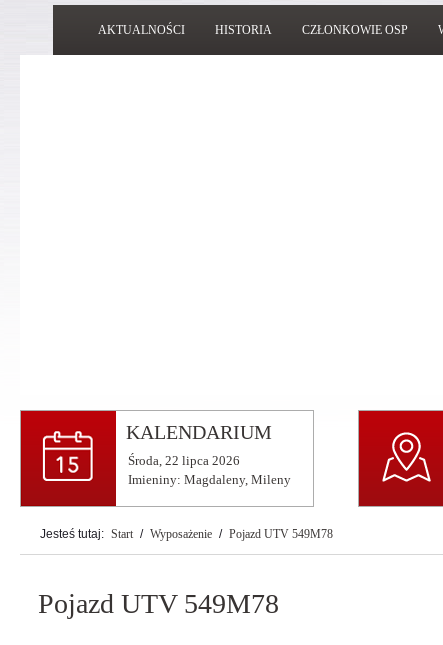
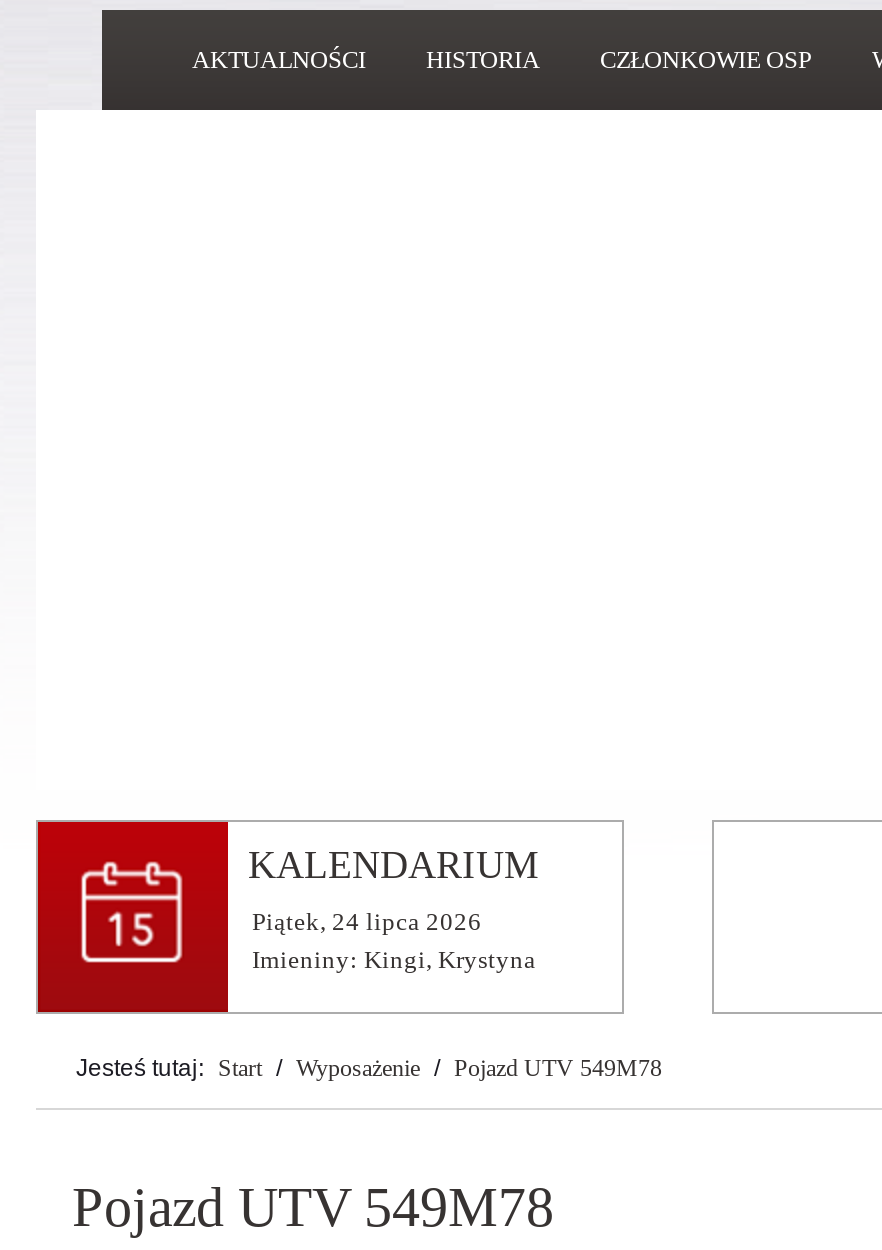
[358,410,440,507] [image] -> none
[128,454,240,468] Środa, 22 lipca 2026 -> [252,907,482,935] Piątek, 24 lipca 2026
[128,473,291,487] Imieniny: Magdaleny, Mileny -> [252,945,536,973] Imieniny: Kingi, Krystyna

